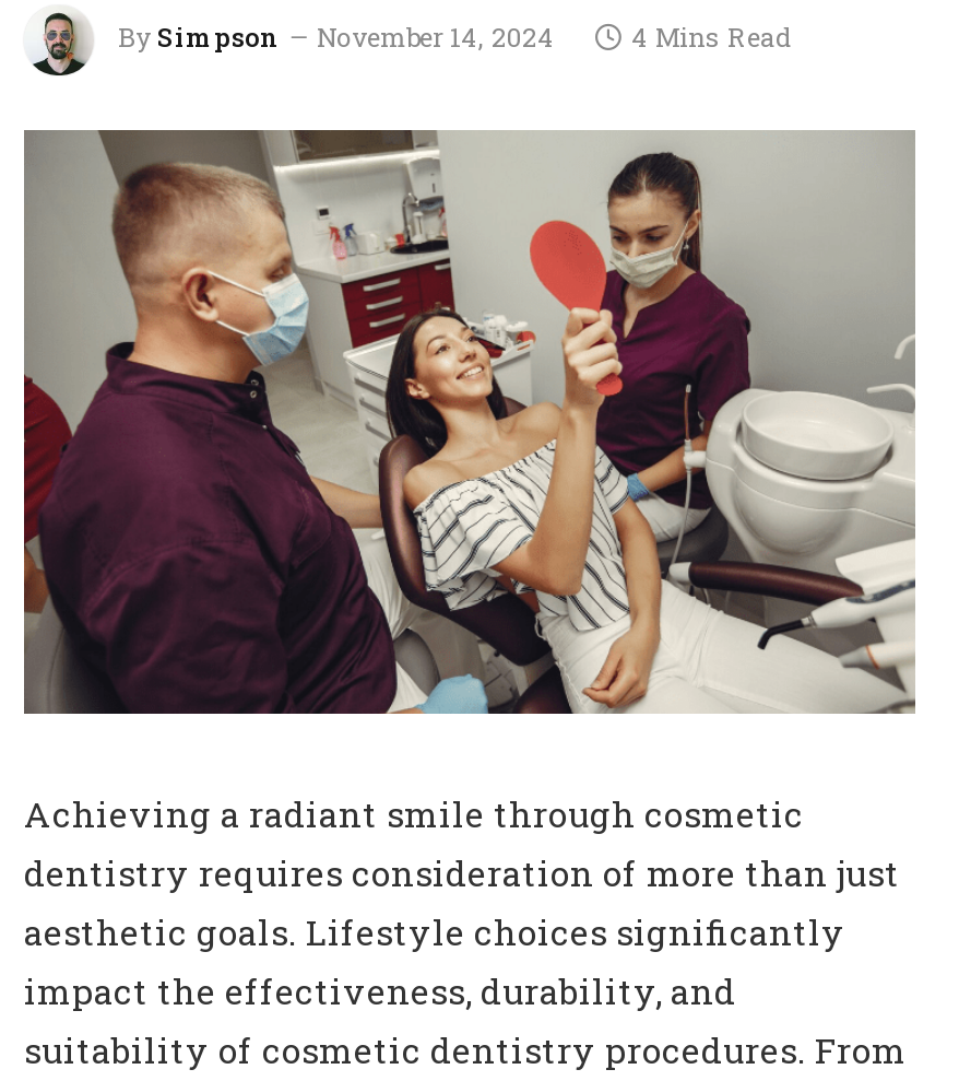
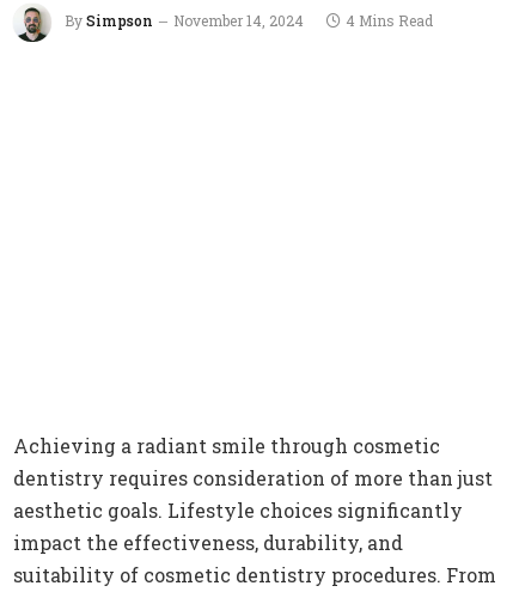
[22,128,917,716] [image] -> none

